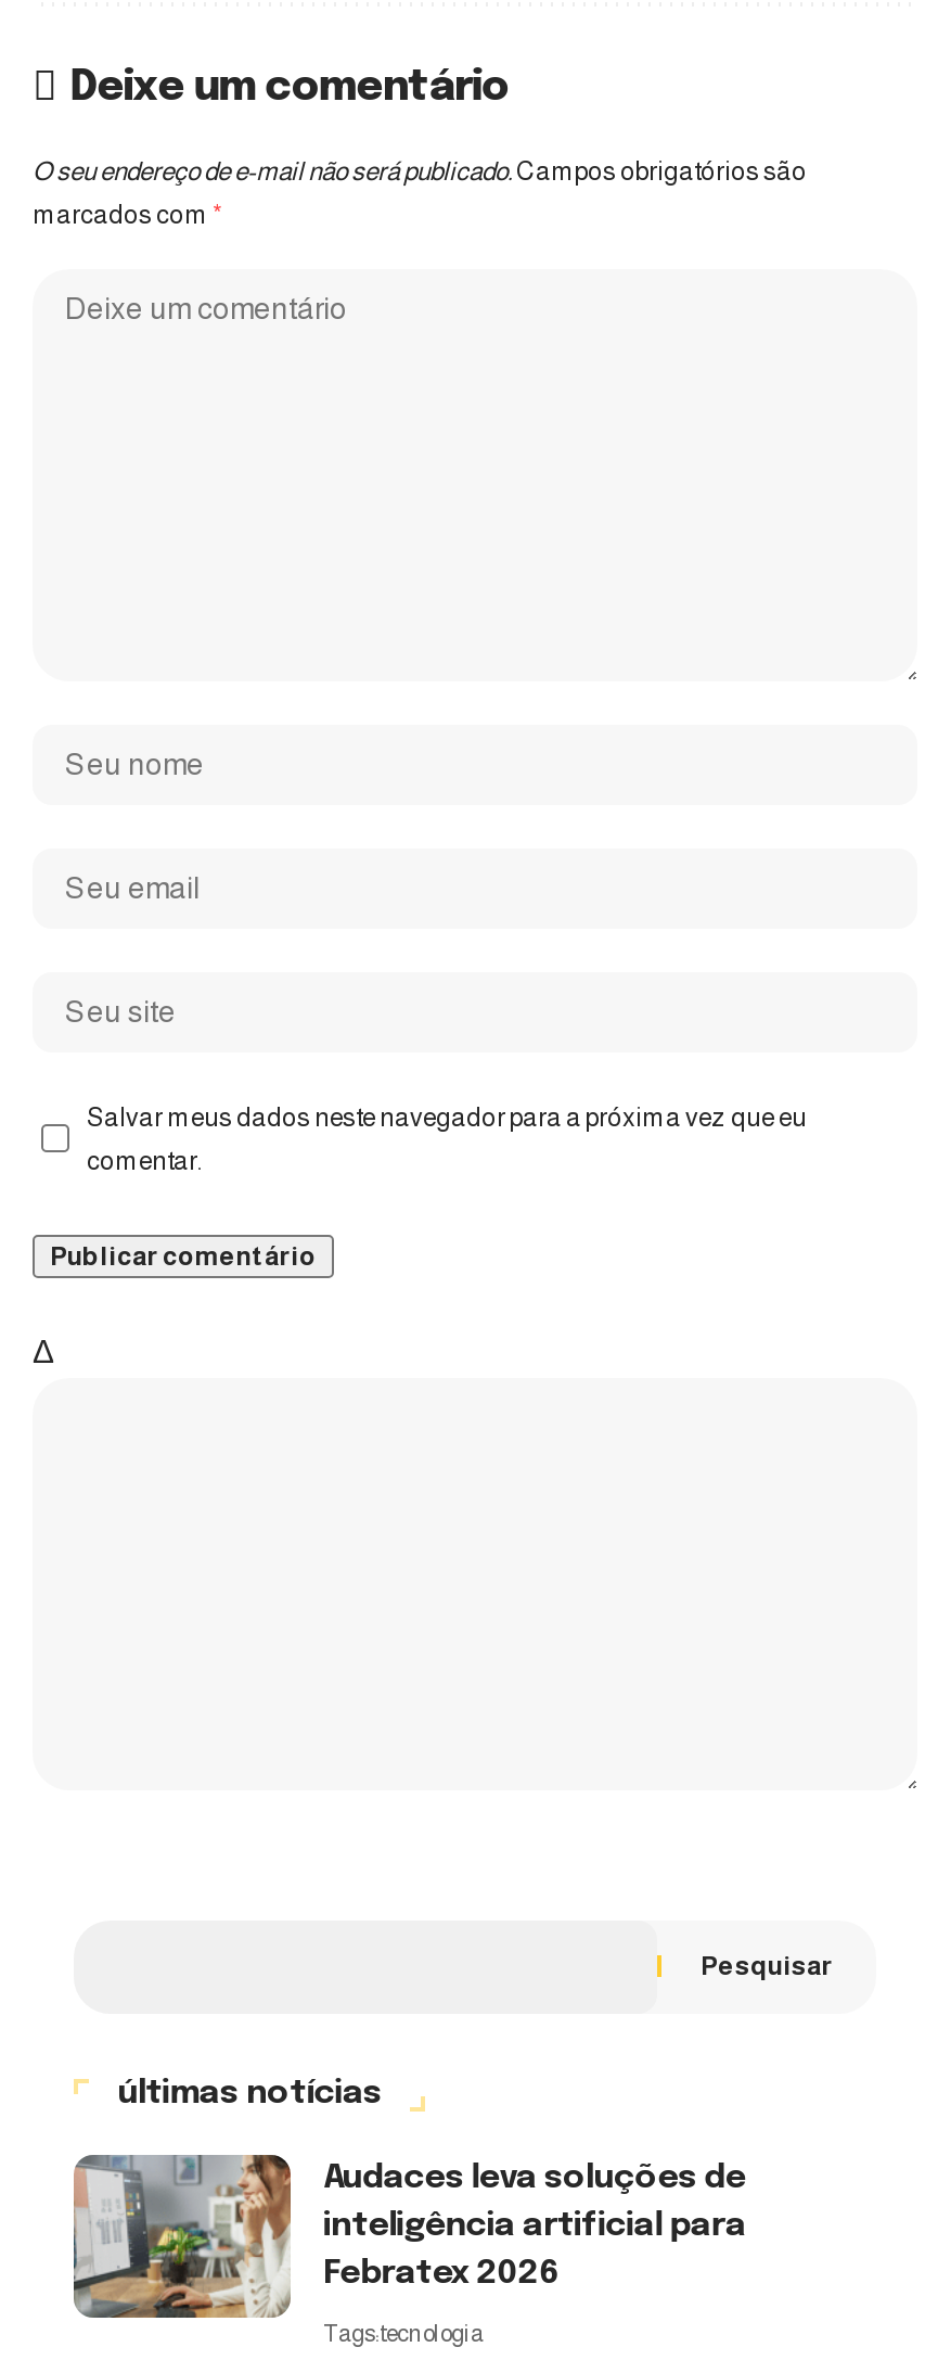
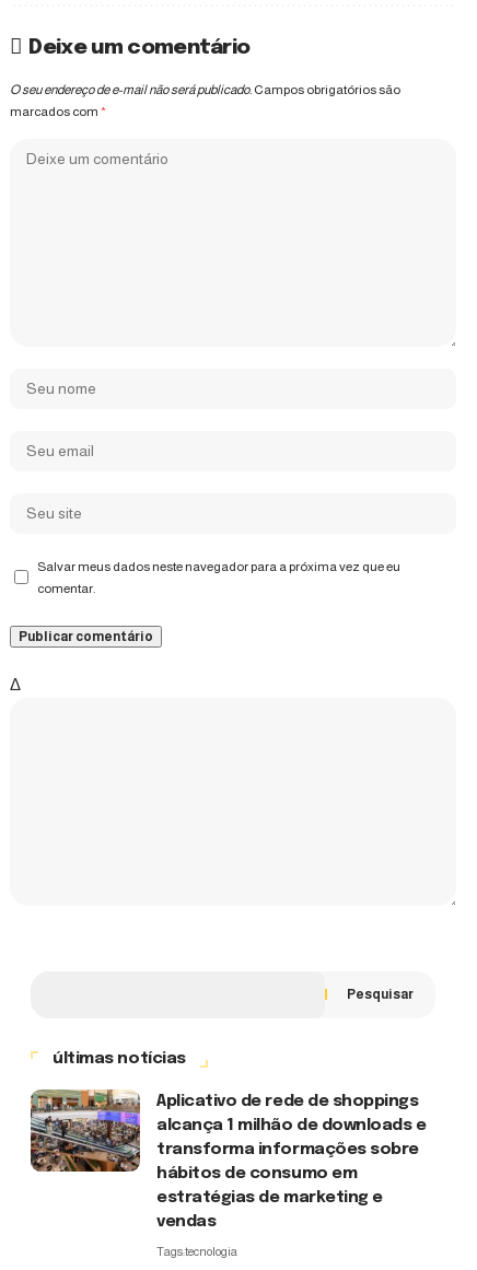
[72,2153,746,2320] [image] | Audaces leva soluções de | inteligência artificial para | Febratex 2026 -> [30,1088,426,1230] [image] | Aplicativo de rede de shoppings | alcança 1 milhão de downloads e | transforma informações sobre | hábitos de consumo em | estratégias de marketing e | vendas

